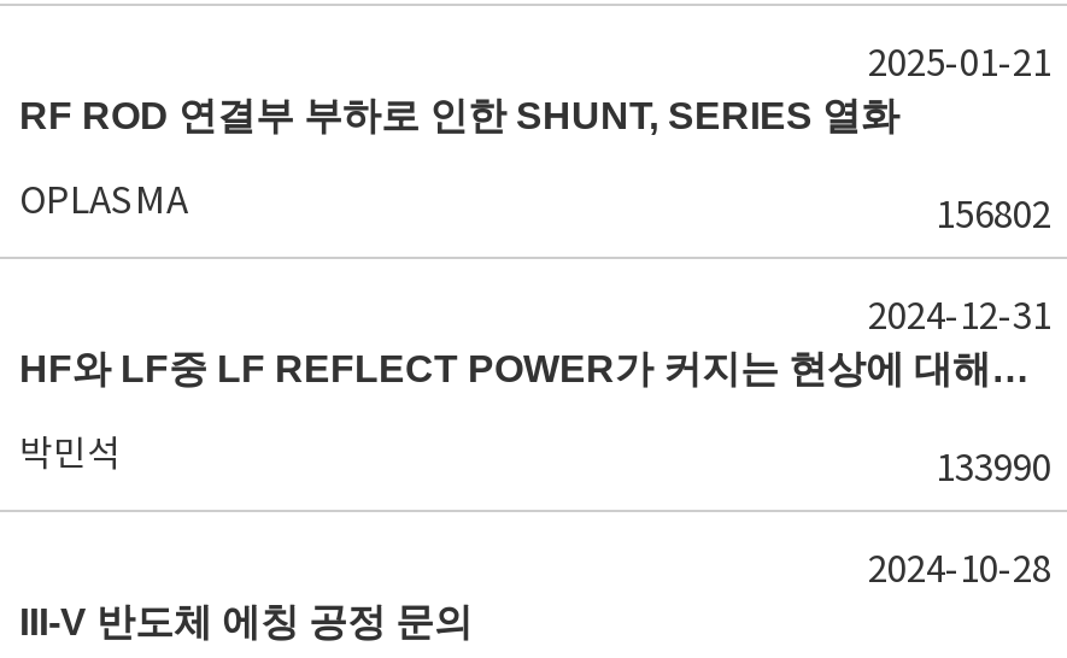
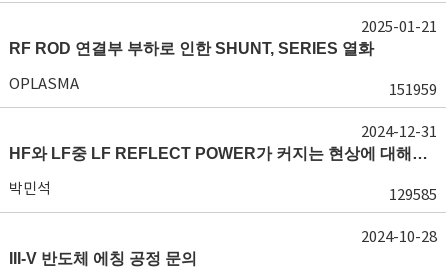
[936,191,1051,237] 156802 -> [389,80,437,99] 151959
[936,444,1051,490] 133990 -> [389,185,437,204] 129585

